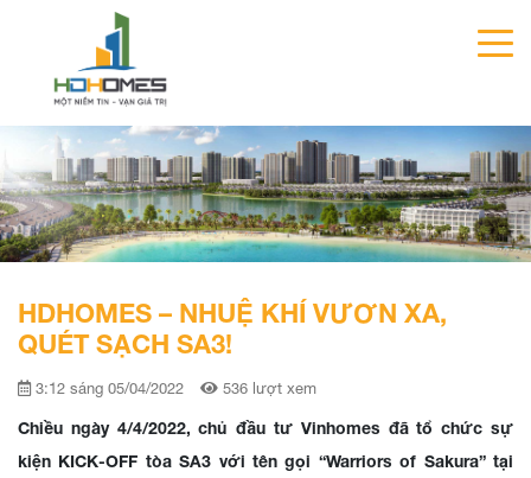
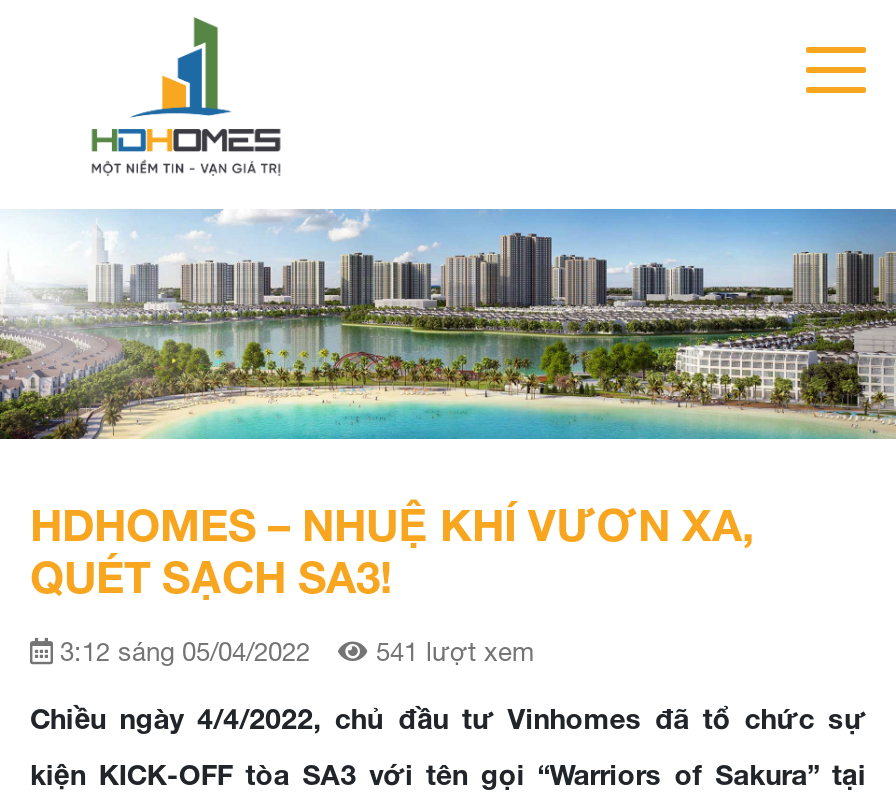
[31,380,316,397] 3:12 sáng 05/04/2022 536 lượt xem -> [52,637,534,667] 3:12 sáng 05/04/2022 541 lượt xem

